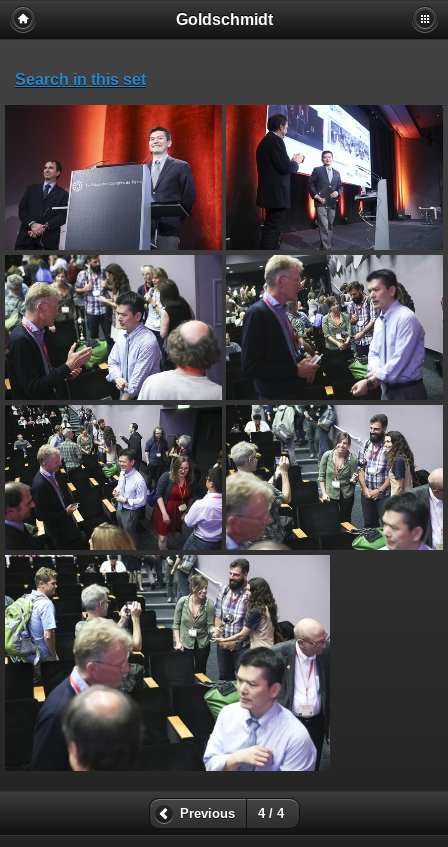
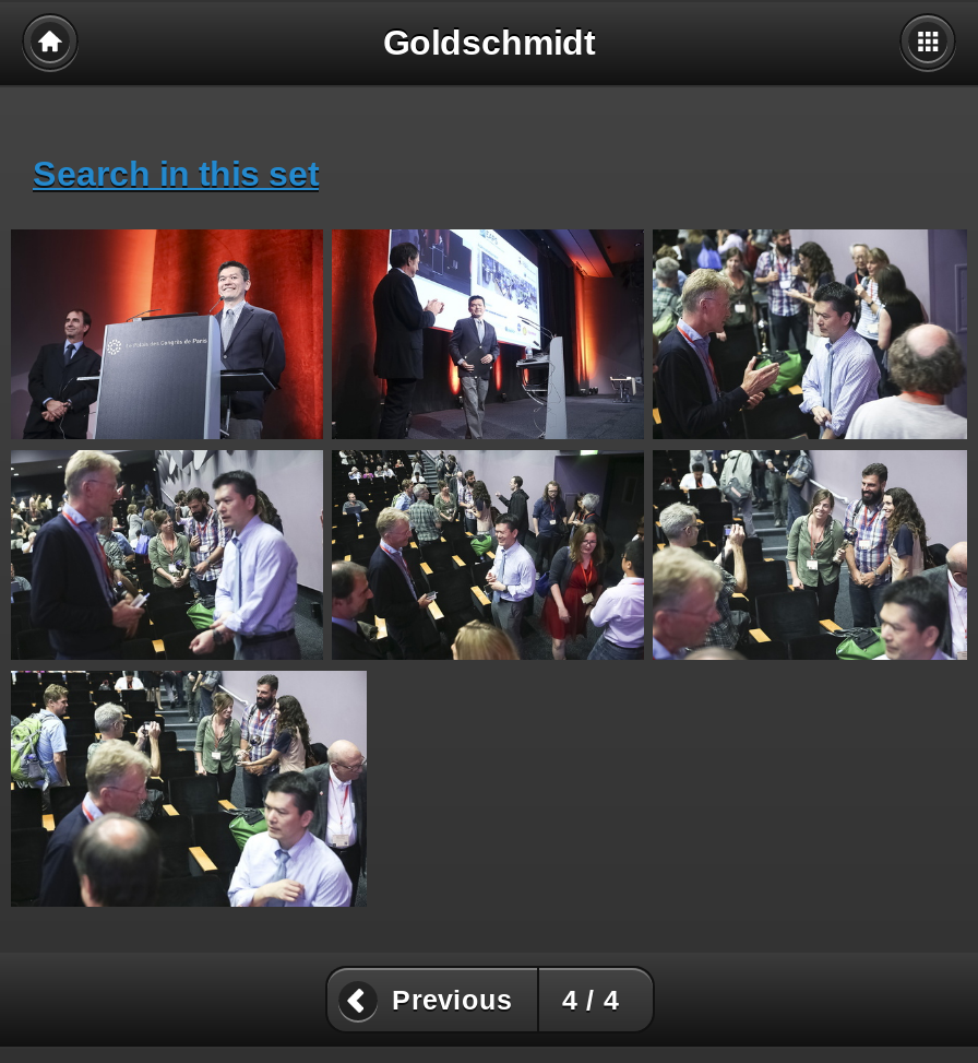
[4,104,444,772] [image] -> [9,227,969,909] [image]

